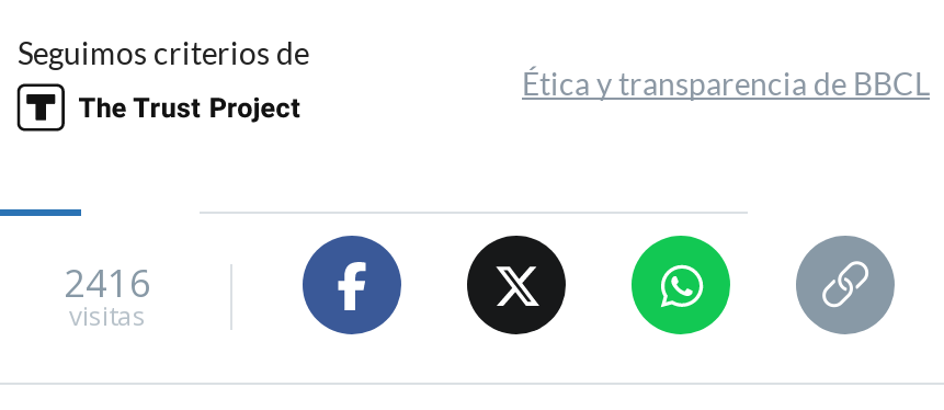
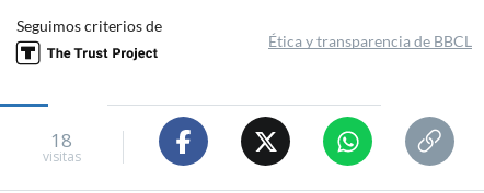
[64,258,151,308] 2416 -> [50,128,72,153] 18

